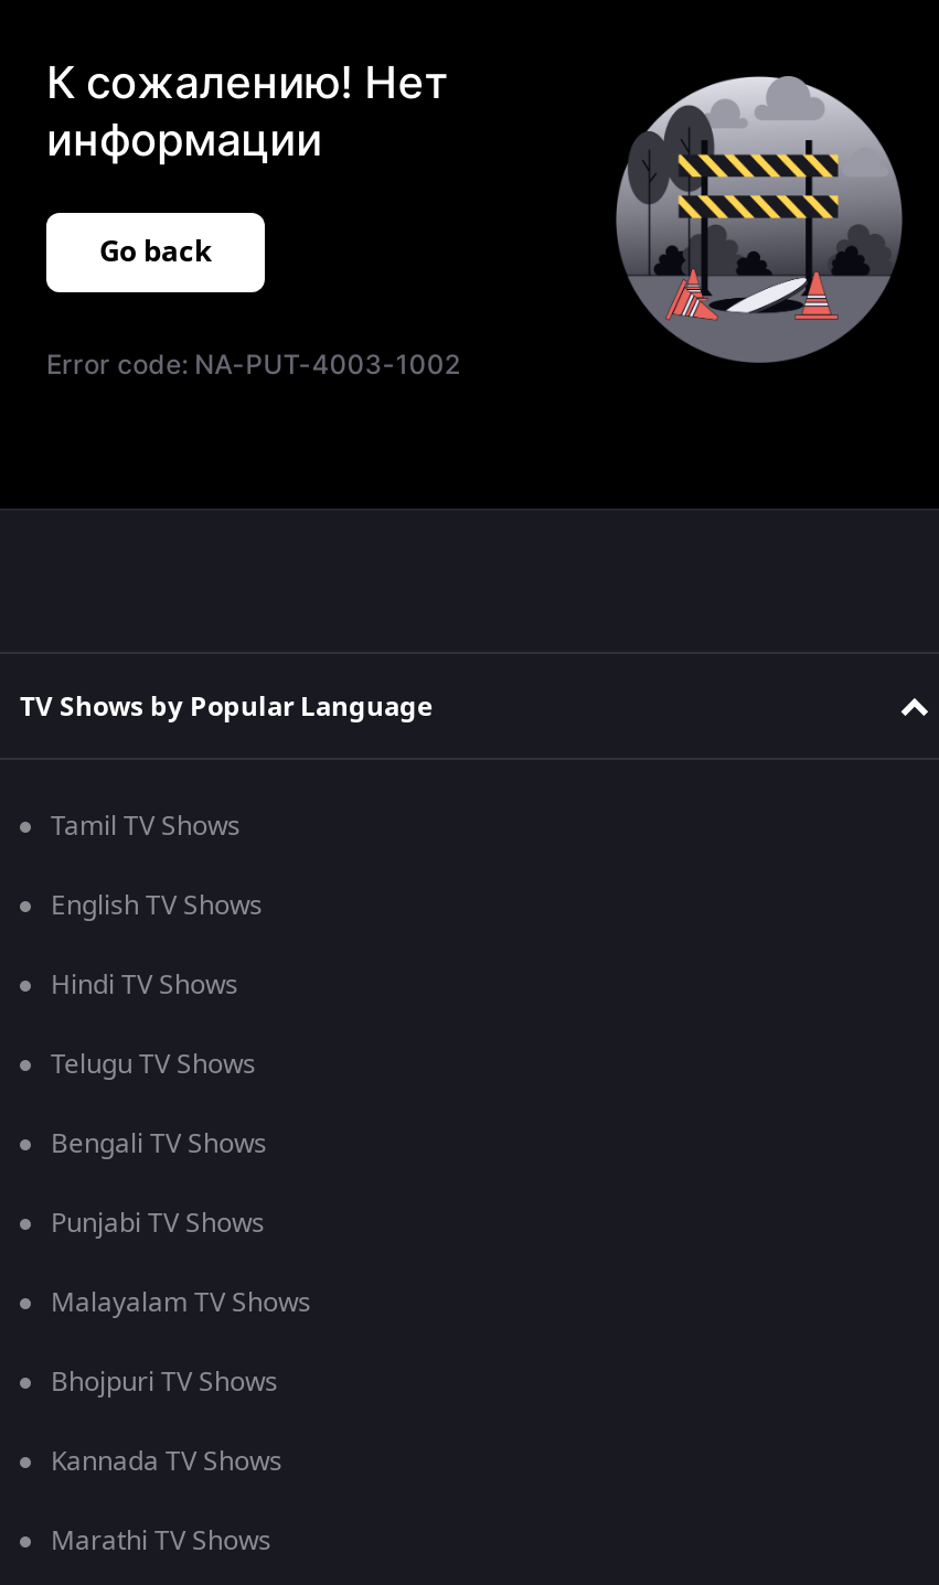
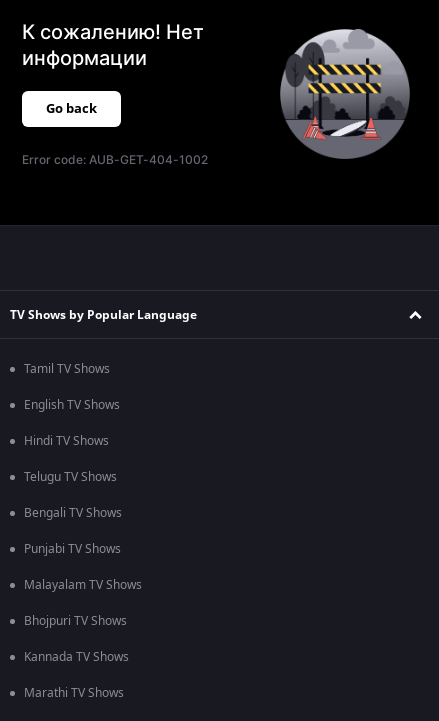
[46,347,460,381] Error code: NA-PUT-4003-1002 -> [22,152,208,167] Error code: AUB-GET-404-1002

